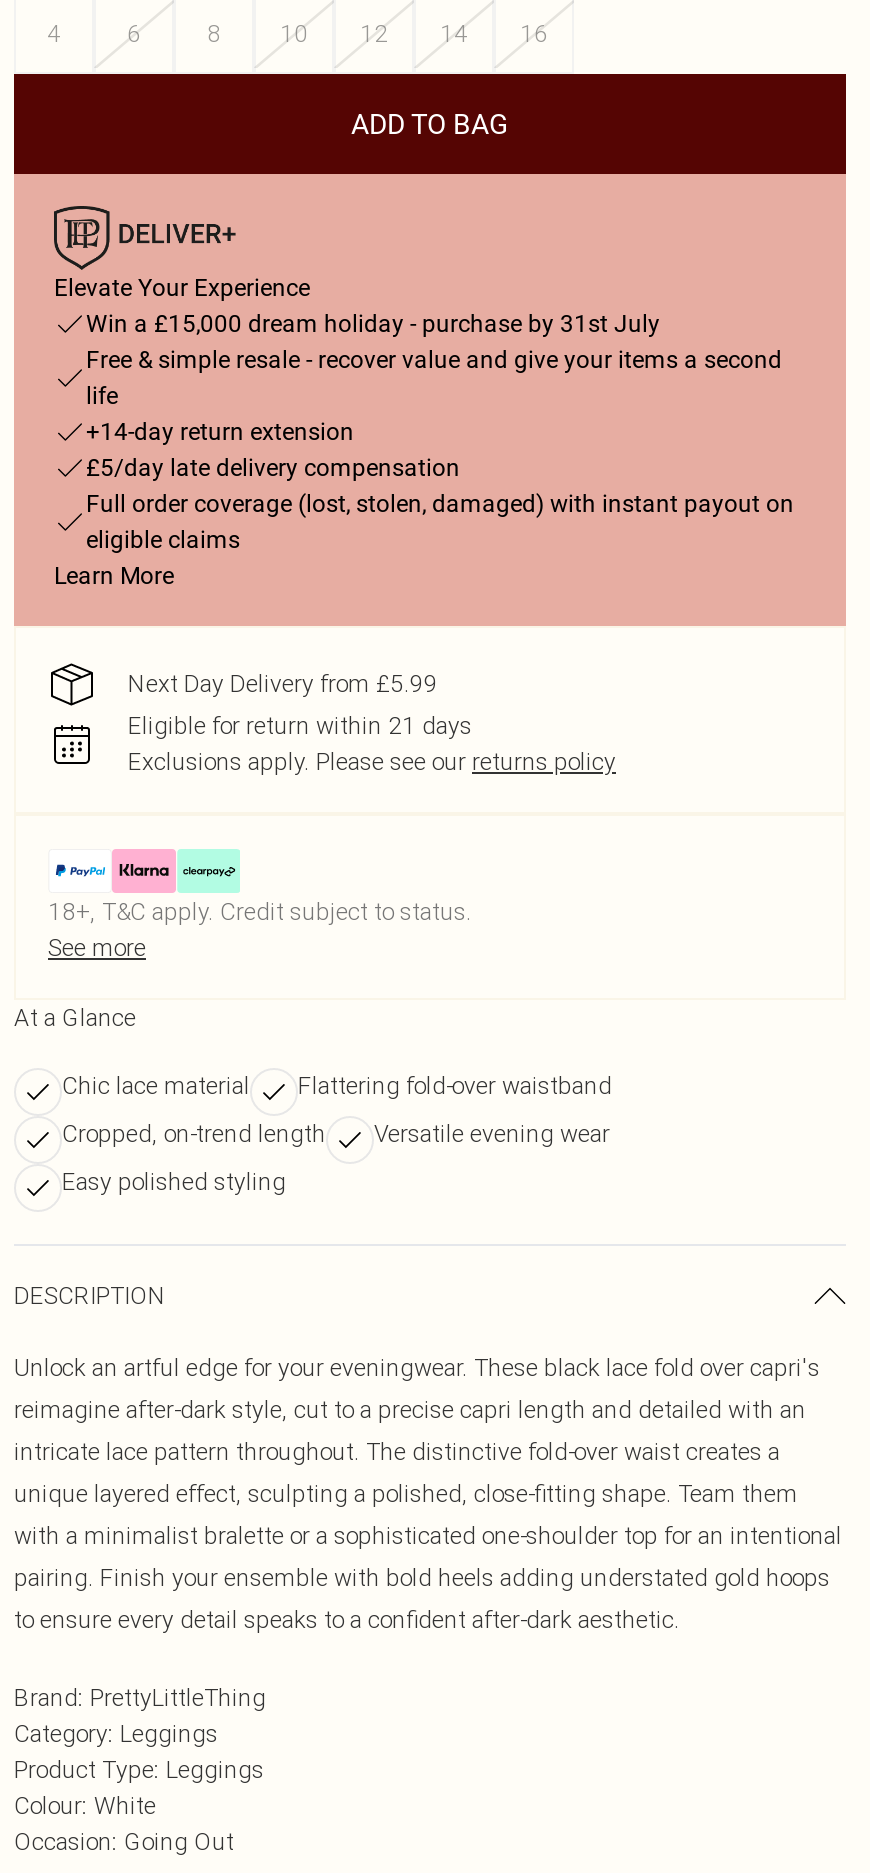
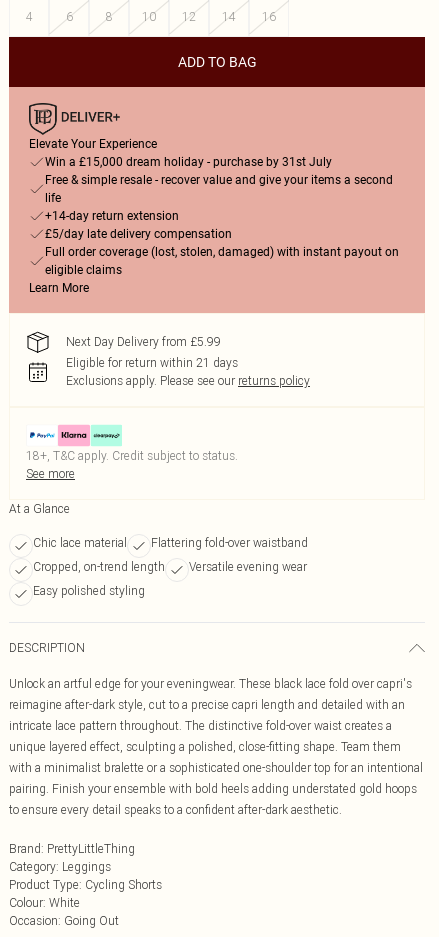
[14,1754,264,1784] Product Type: Leggings -> [9,877,162,892] Product Type: Cycling Shorts

